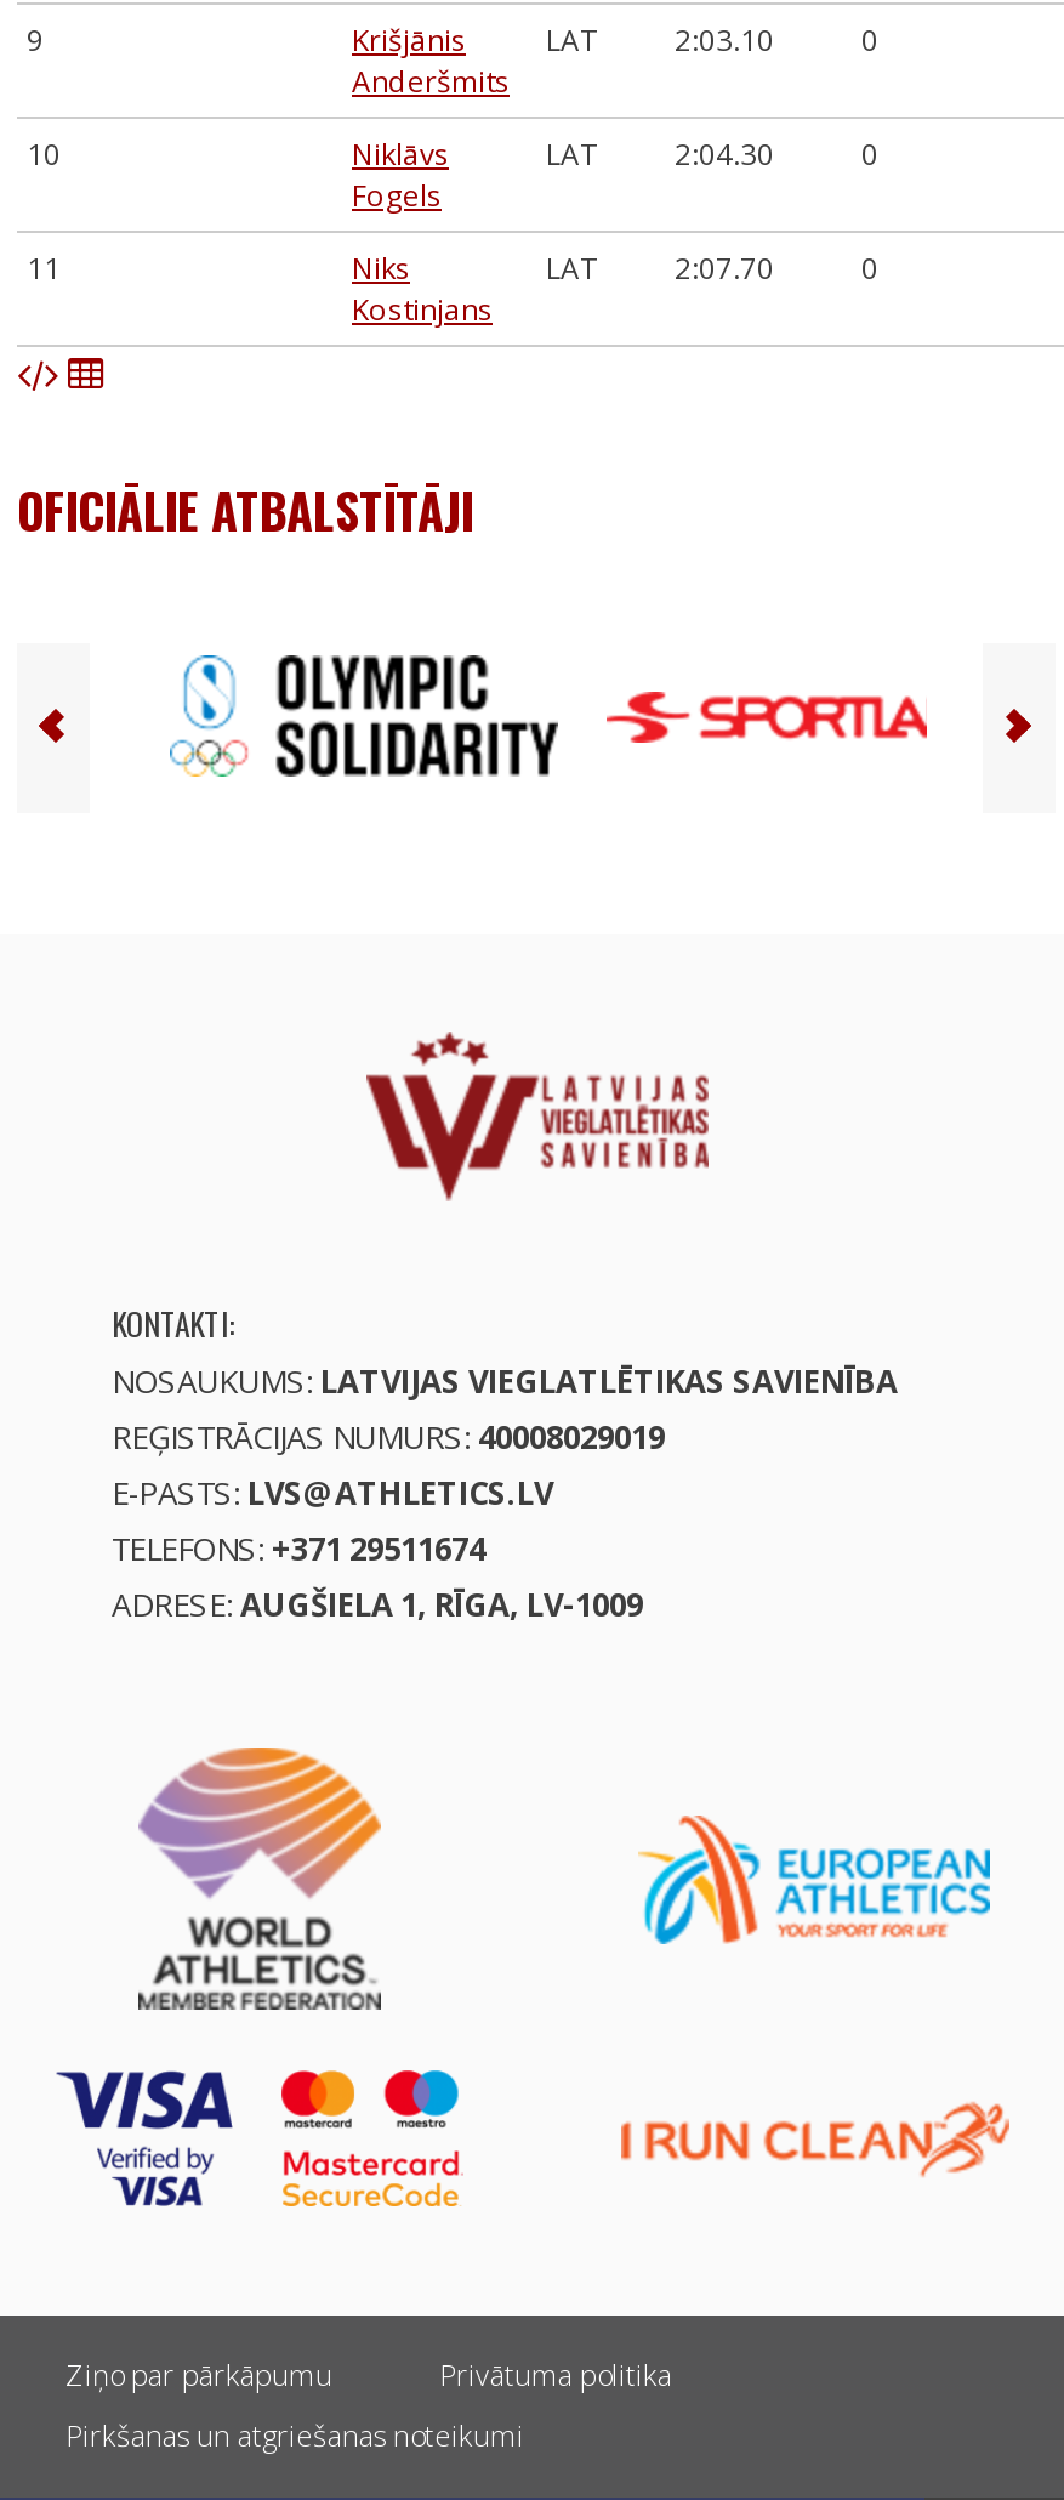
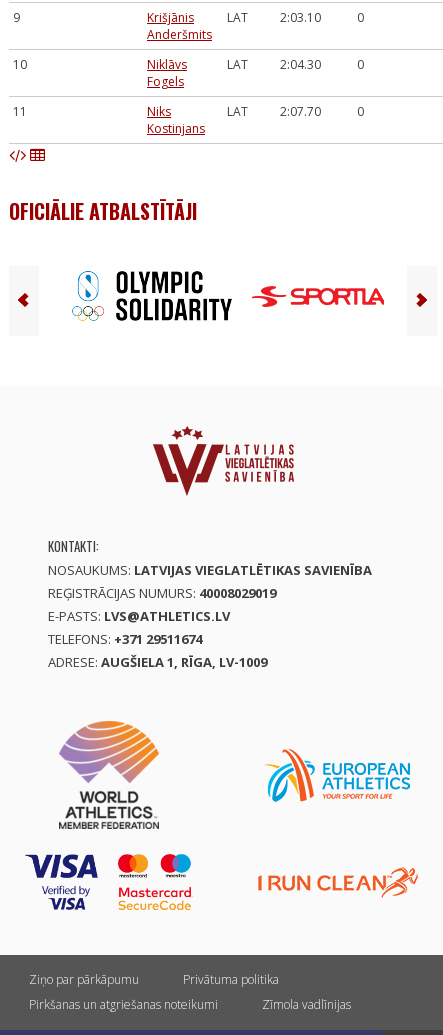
none -> [262,996,351,1013] Zīmola vadlīnijas

